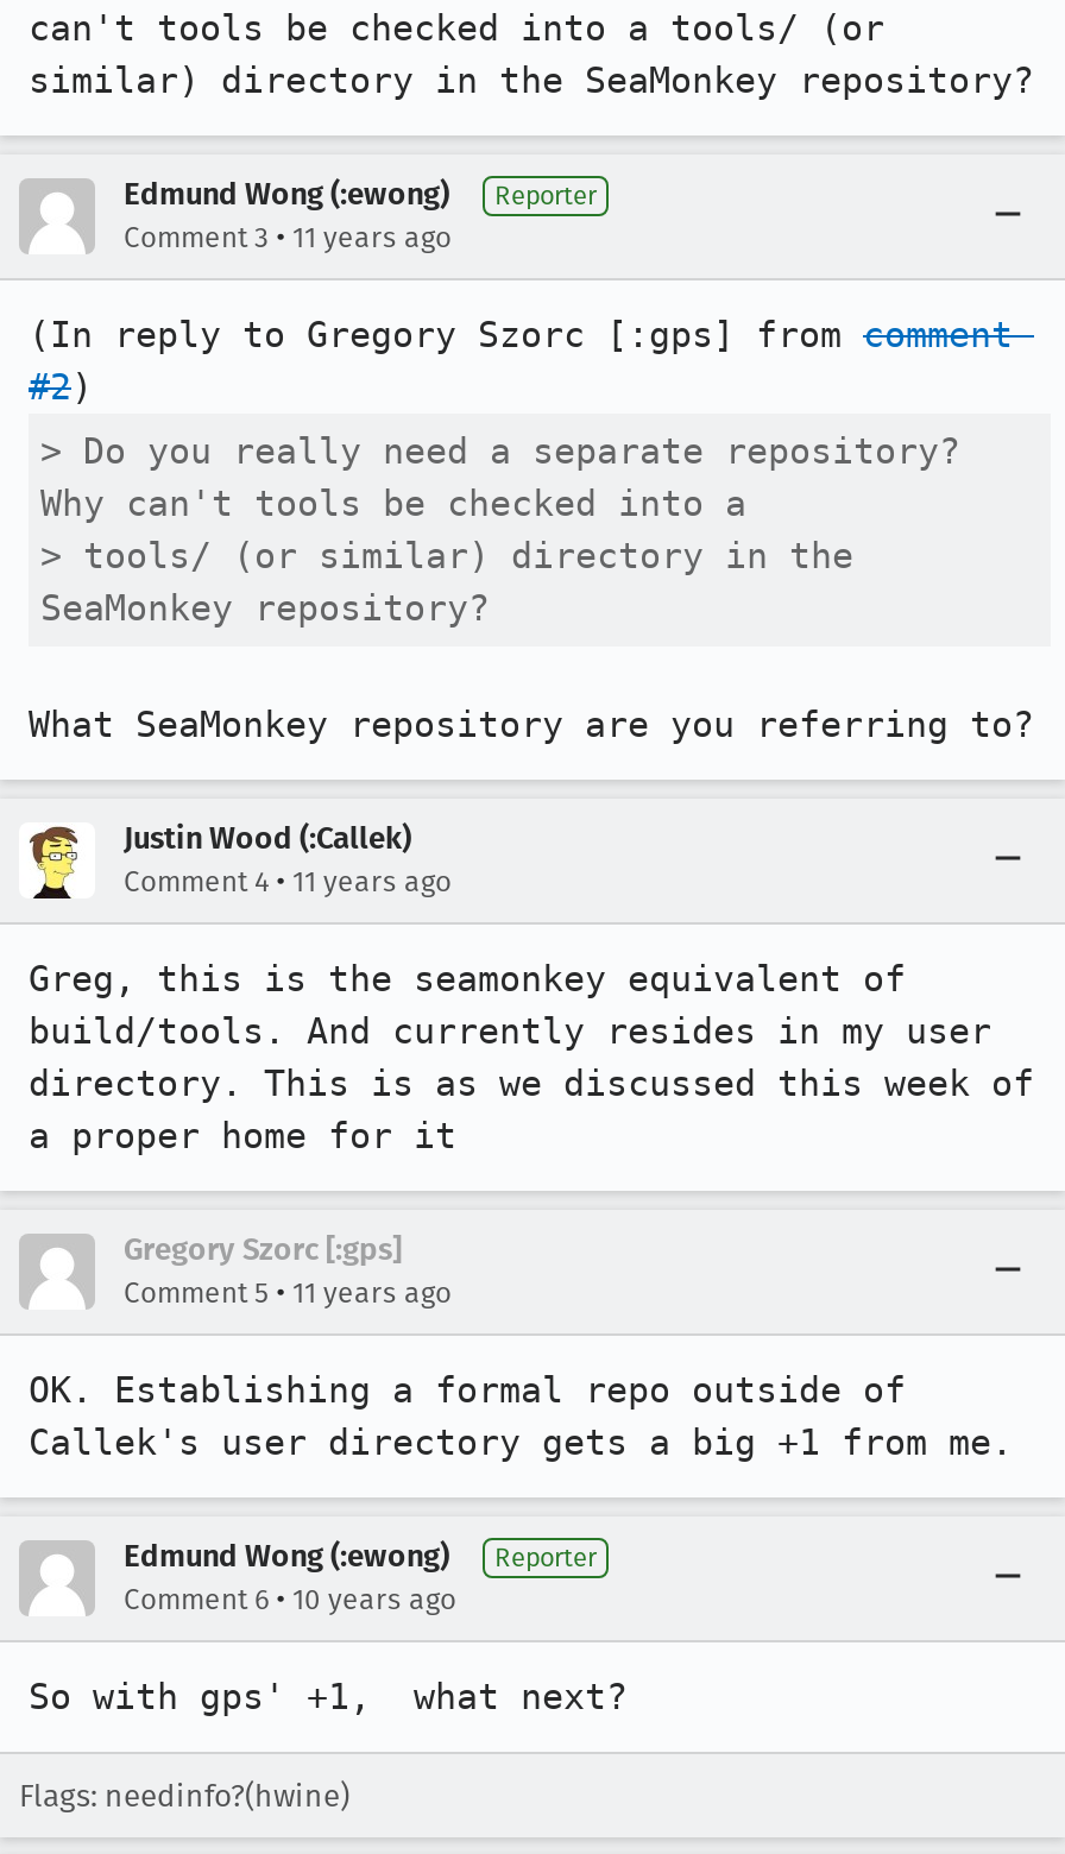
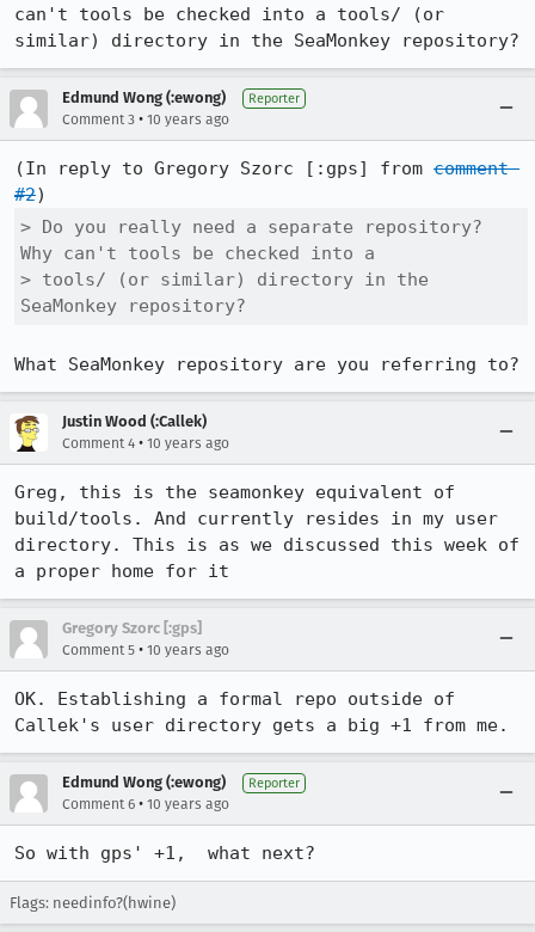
[124,219,452,254] Comment 3 • 11 years ago -> [62,110,229,128] Comment 3 • 10 years ago
[124,863,452,898] Comment 4 • 11 years ago -> [62,434,229,452] Comment 4 • 10 years ago
[124,1274,452,1310] Comment 5 • 11 years ago -> [62,640,229,658] Comment 5 • 10 years ago

